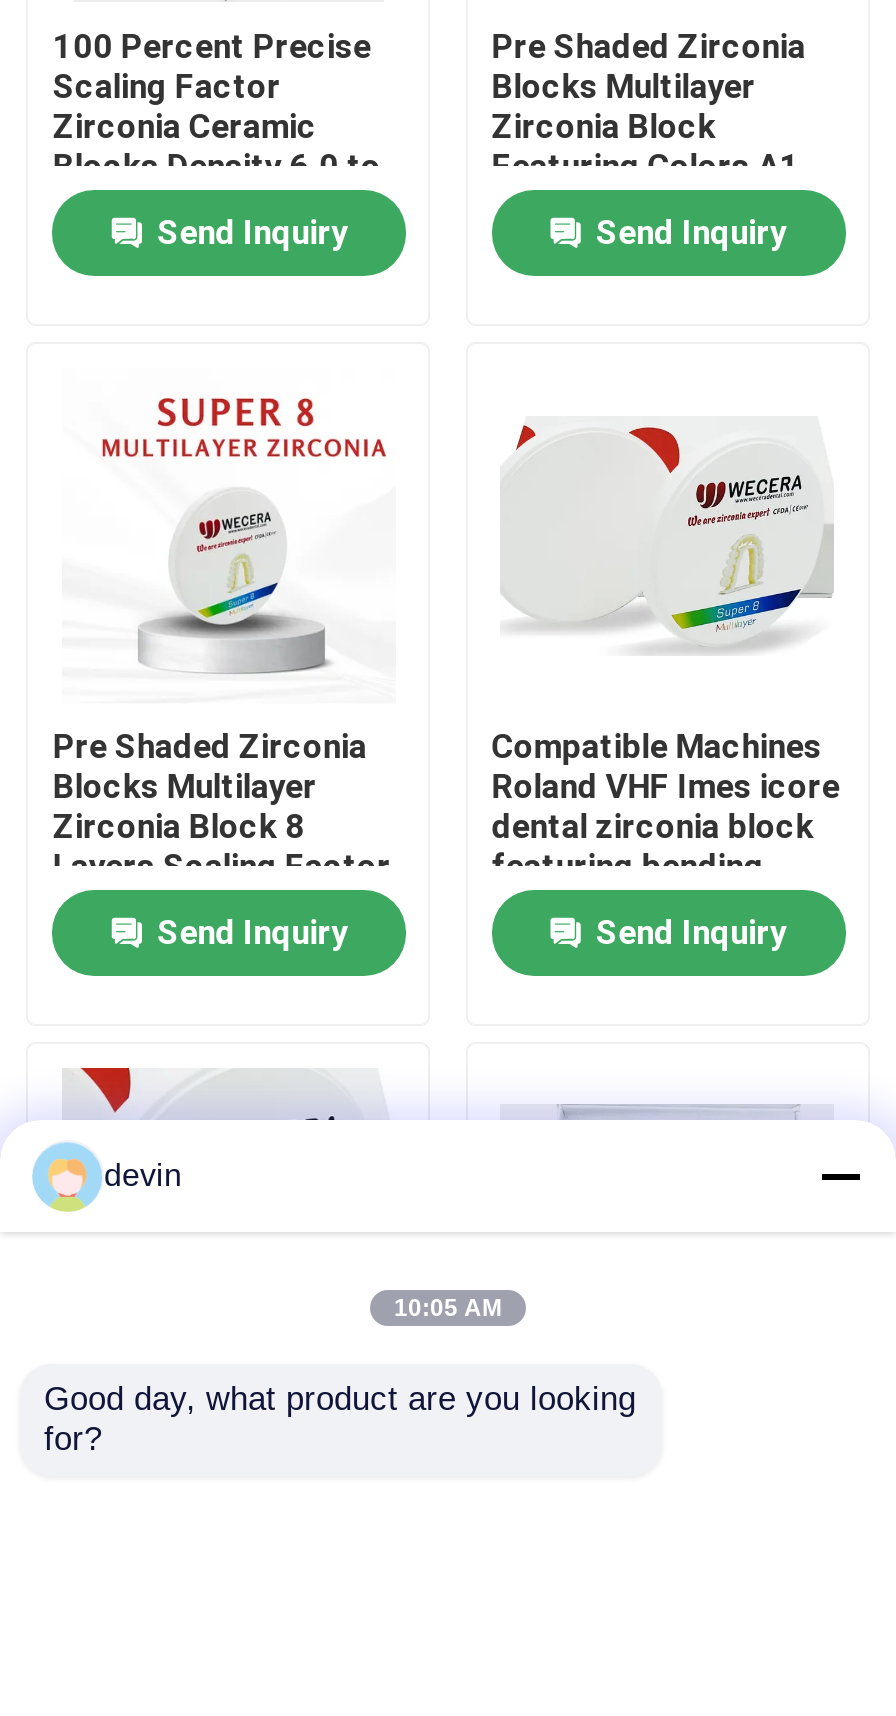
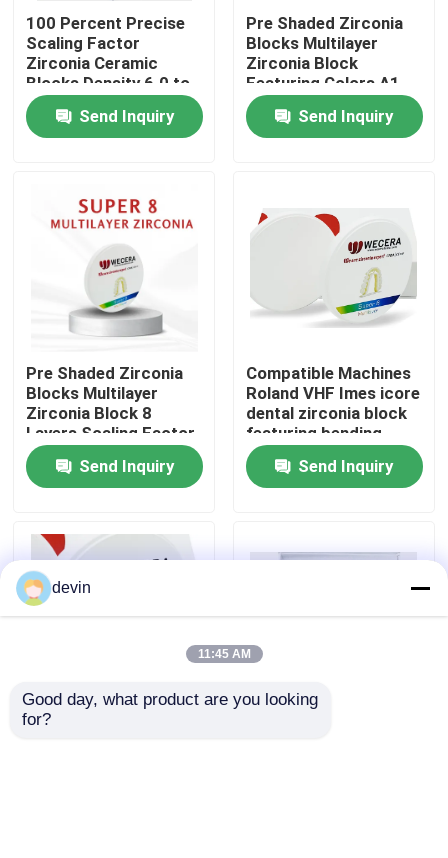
[394,1294,502,1322] 10:05 AM -> [197,647,250,661] 11:45 AM

